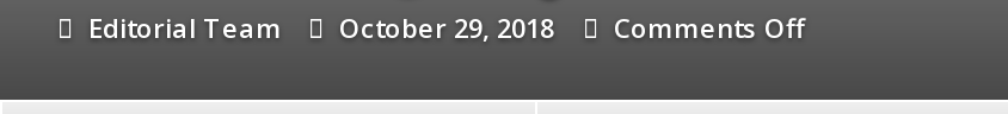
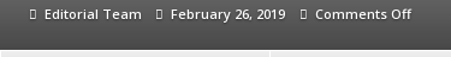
[81,9,805,45] Editorial Team October 29, 2018 Comments Off -> [41,5,411,22] Editorial Team February 26, 2019 Comments Off

